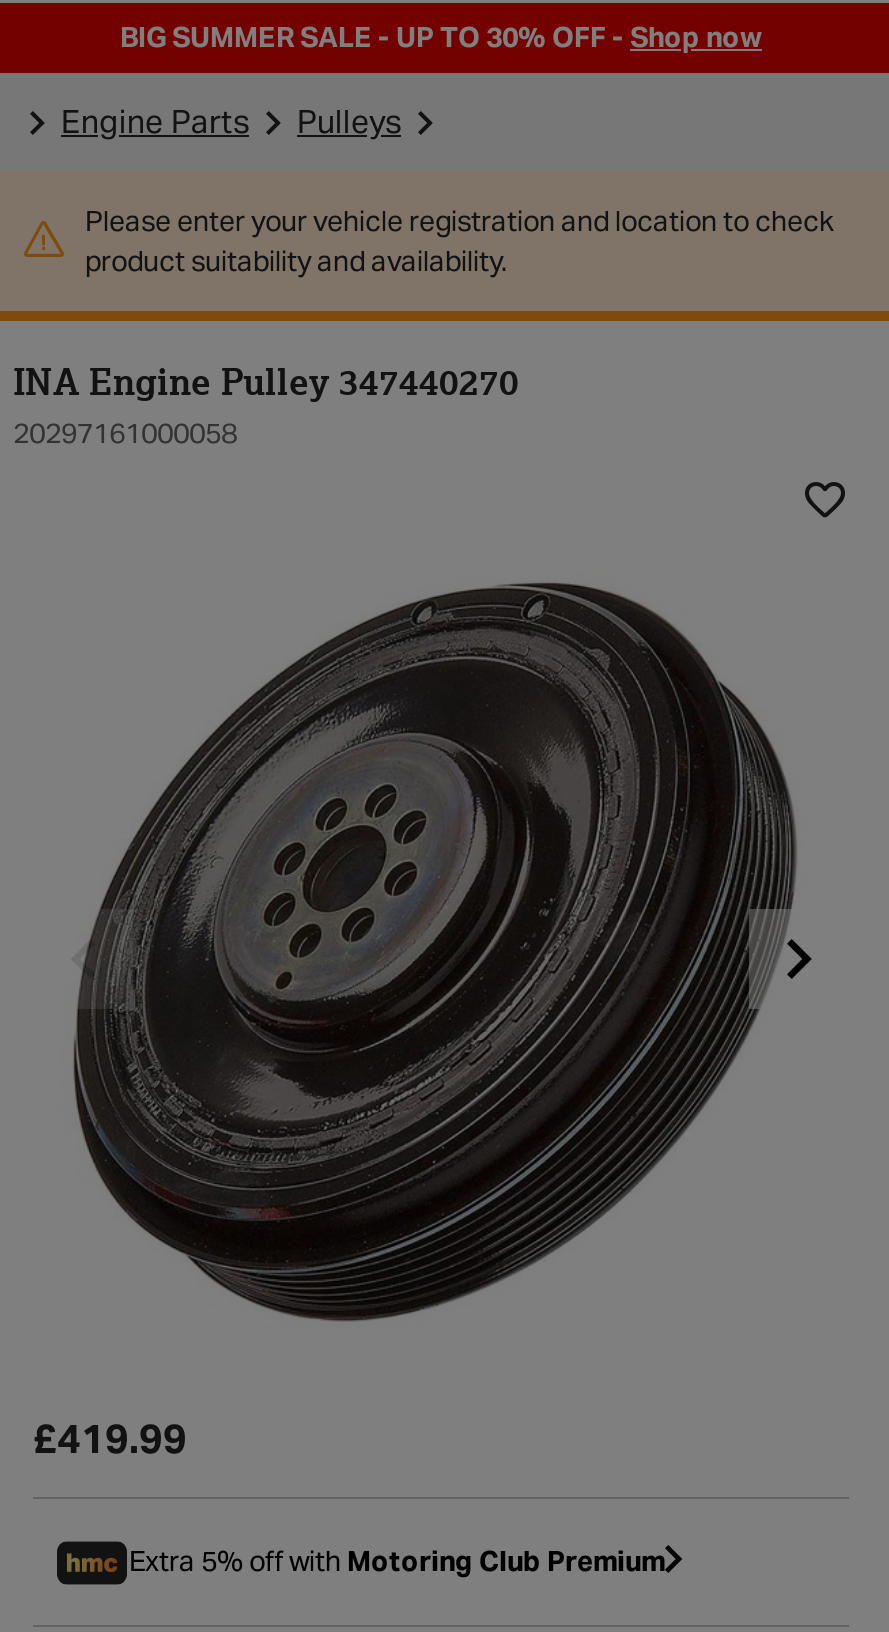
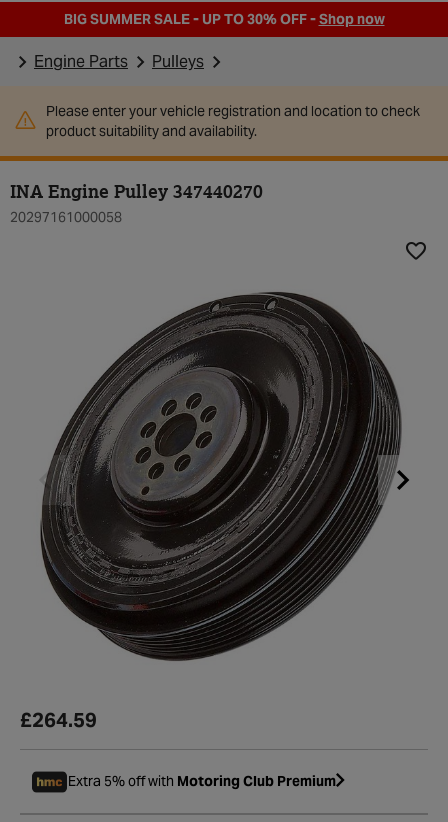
[33,1413,187,1465] £419.99 -> [20,707,97,733] £264.59

